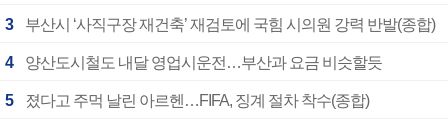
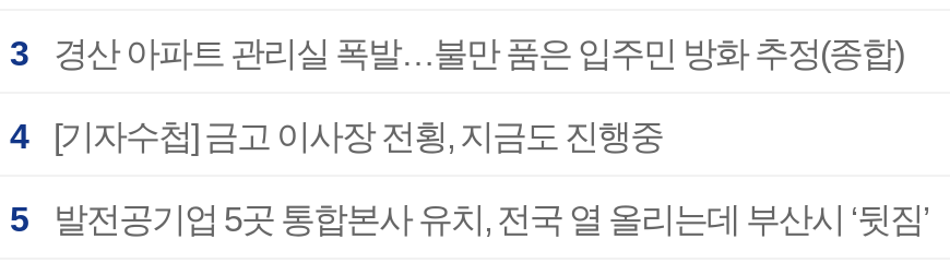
[25,16,435,33] 부산시 ‘사직구장 재건축’ 재검토에 국힘 시의원 강력 반발(종합) -> [54,35,903,72] 경산 아파트 관리실 폭발…불만 품은 입주민 방화 추정(종합)
[25,54,382,71] 양산도시철도 내달 영업시운전…부산과 요금 비슷할듯 -> [54,118,663,155] [기자수첩] 금고 이사장 전횡, 지금도 진행중
[25,92,369,109] 졌다고 주먹 날린 아르헨…FIFA, 징계 절차 착수(종합) -> [54,201,929,238] 발전공기업 5곳 통합본사 유치, 전국 열 올리는데 부산시 ‘뒷짐’

